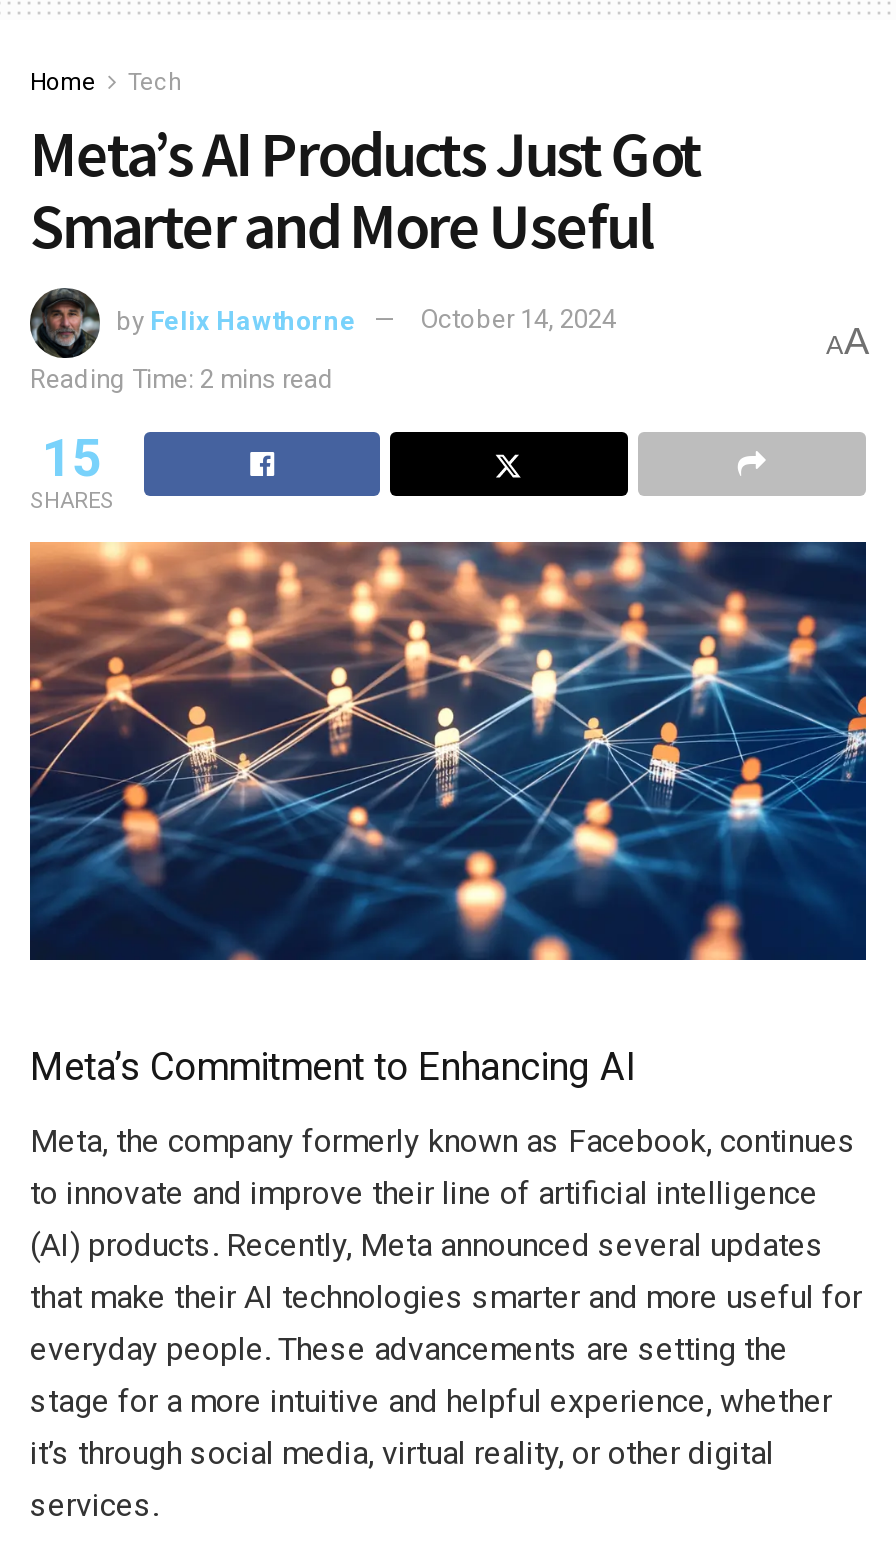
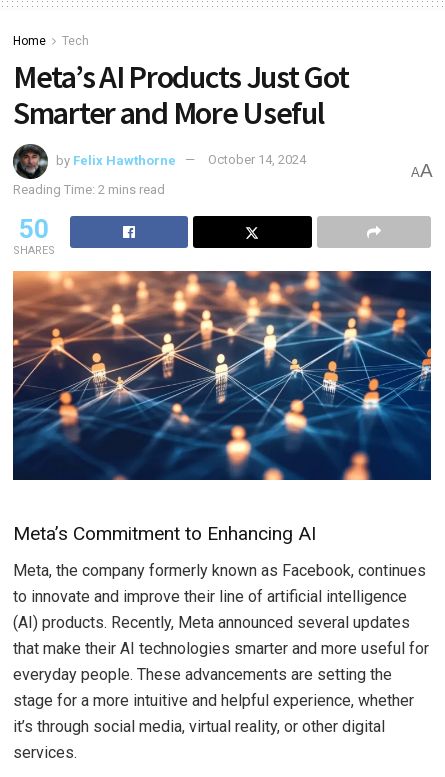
[42,427,102,487] 15 -> [19,213,49,243] 50

